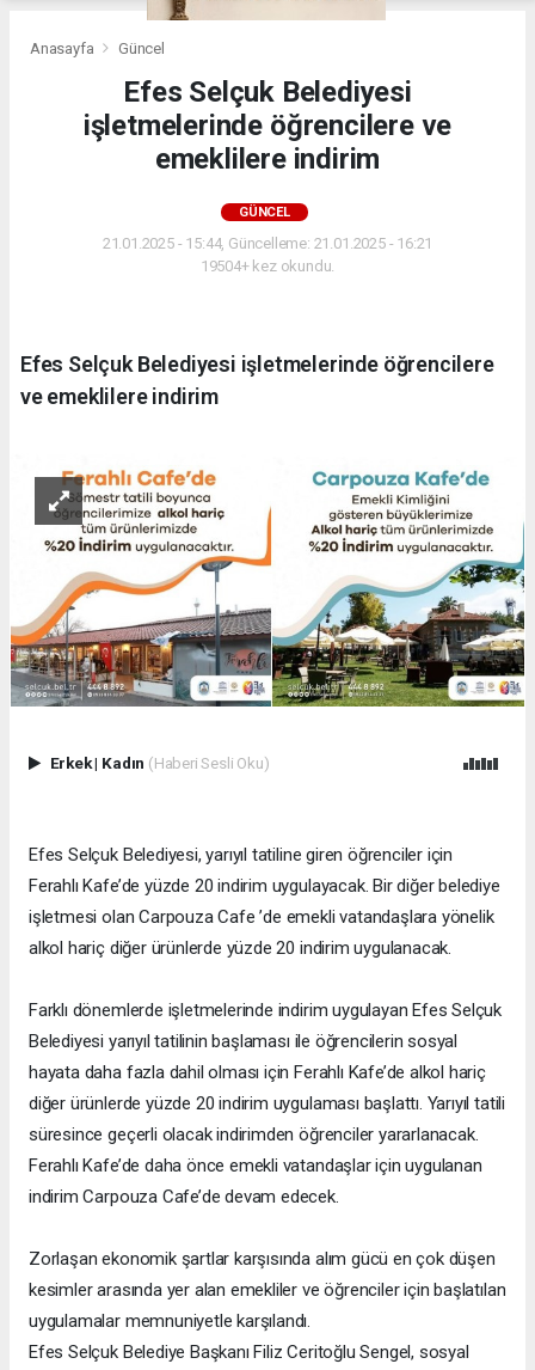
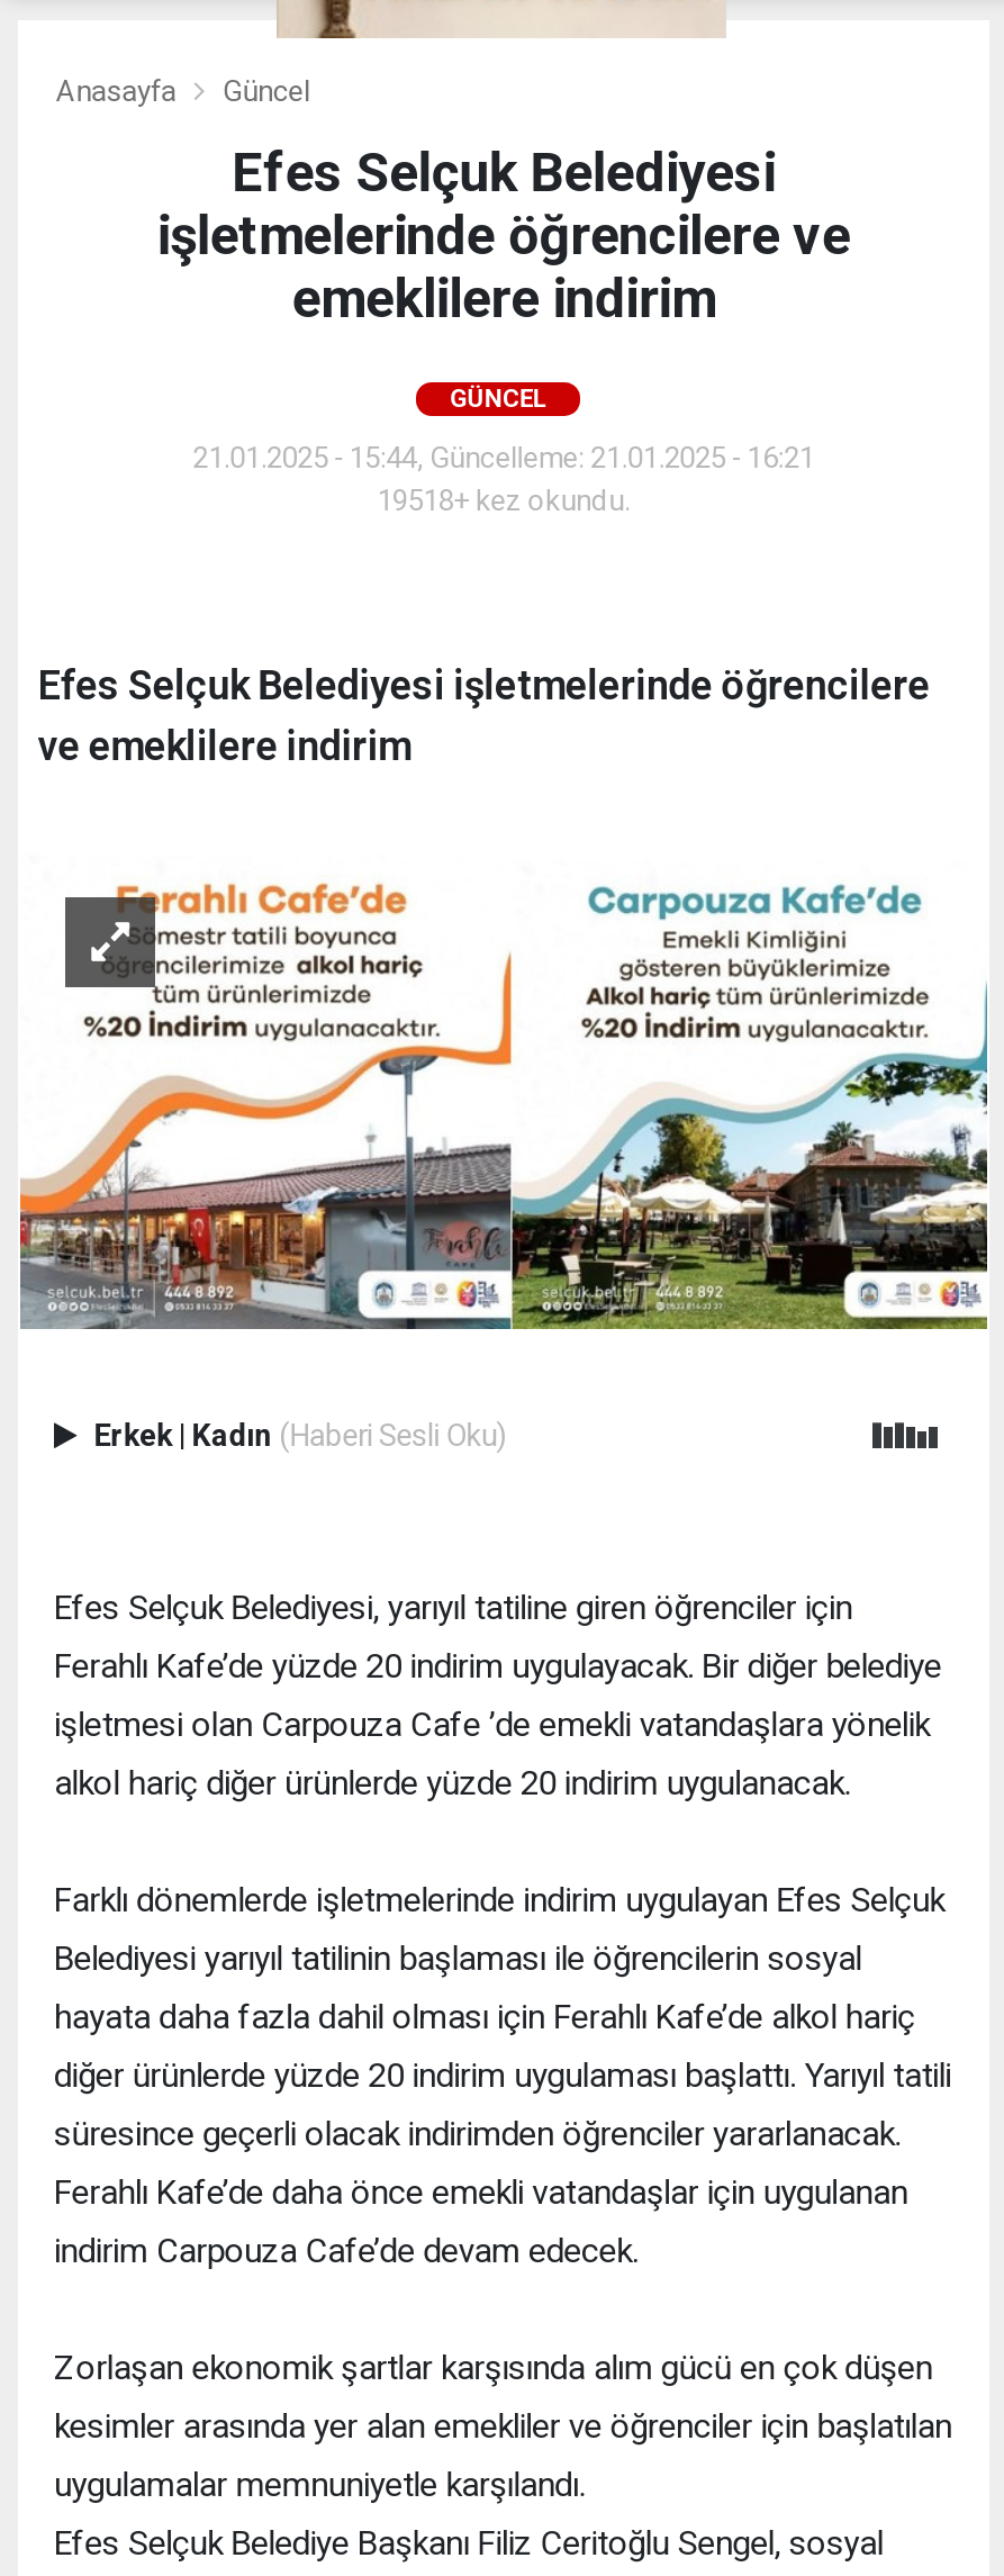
[200,257,335,275] 19504+ kez okundu. -> [377,483,630,517] 19518+ kez okundu.

